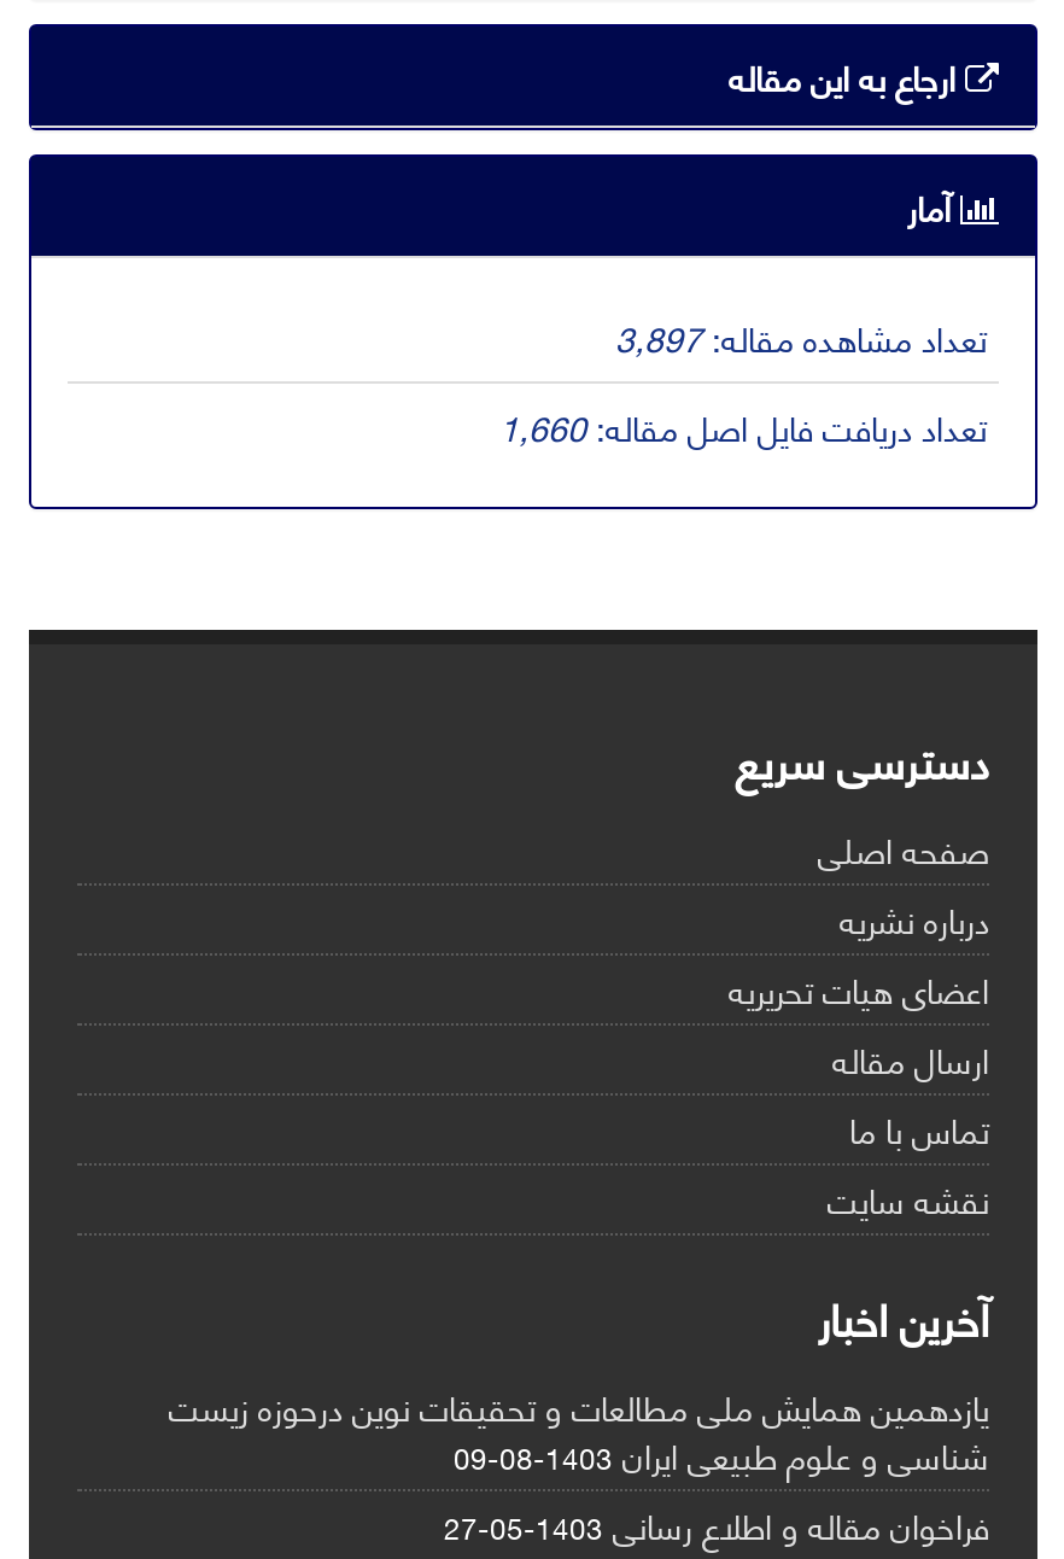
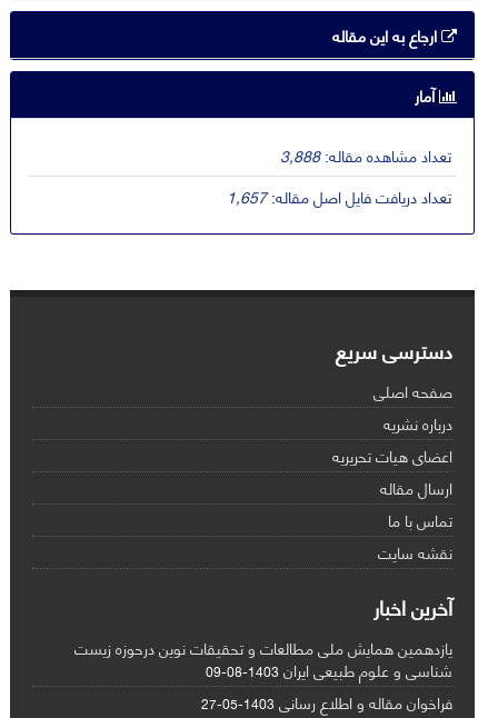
[615,305,987,366] تعداد مشاهده مقاله:3,897 -> [280,141,451,168] تعداد مشاهده مقاله:3,888
[499,395,987,455] تعداد دریافت فایل اصل مقاله:1,660 -> [227,182,451,210] تعداد دریافت فایل اصل مقاله:1,657

